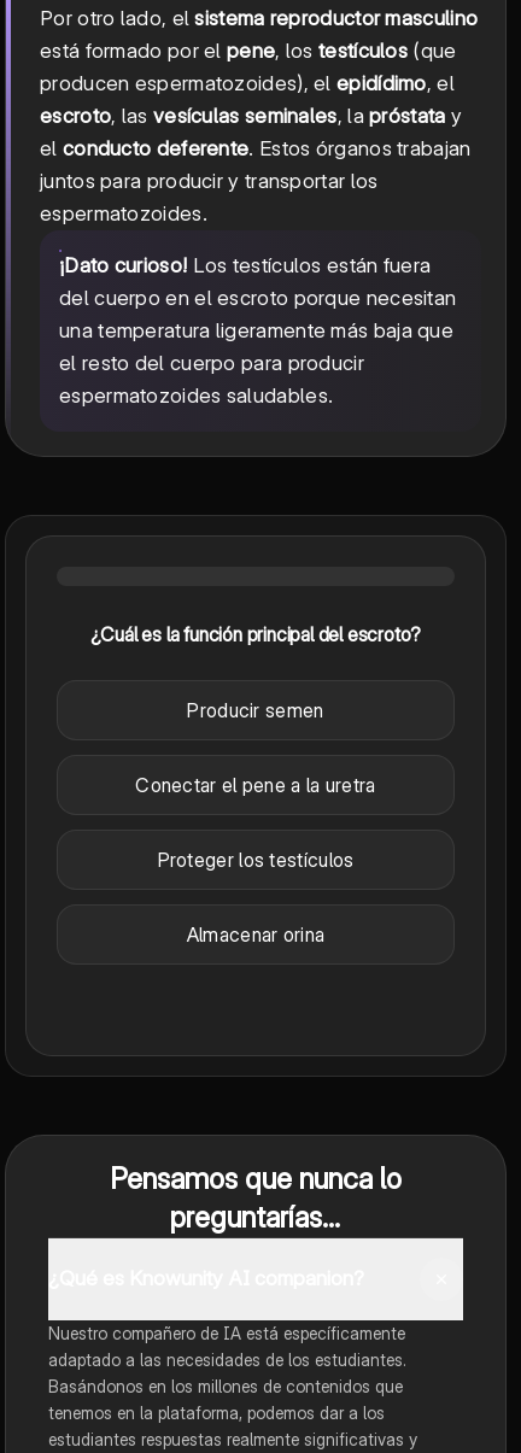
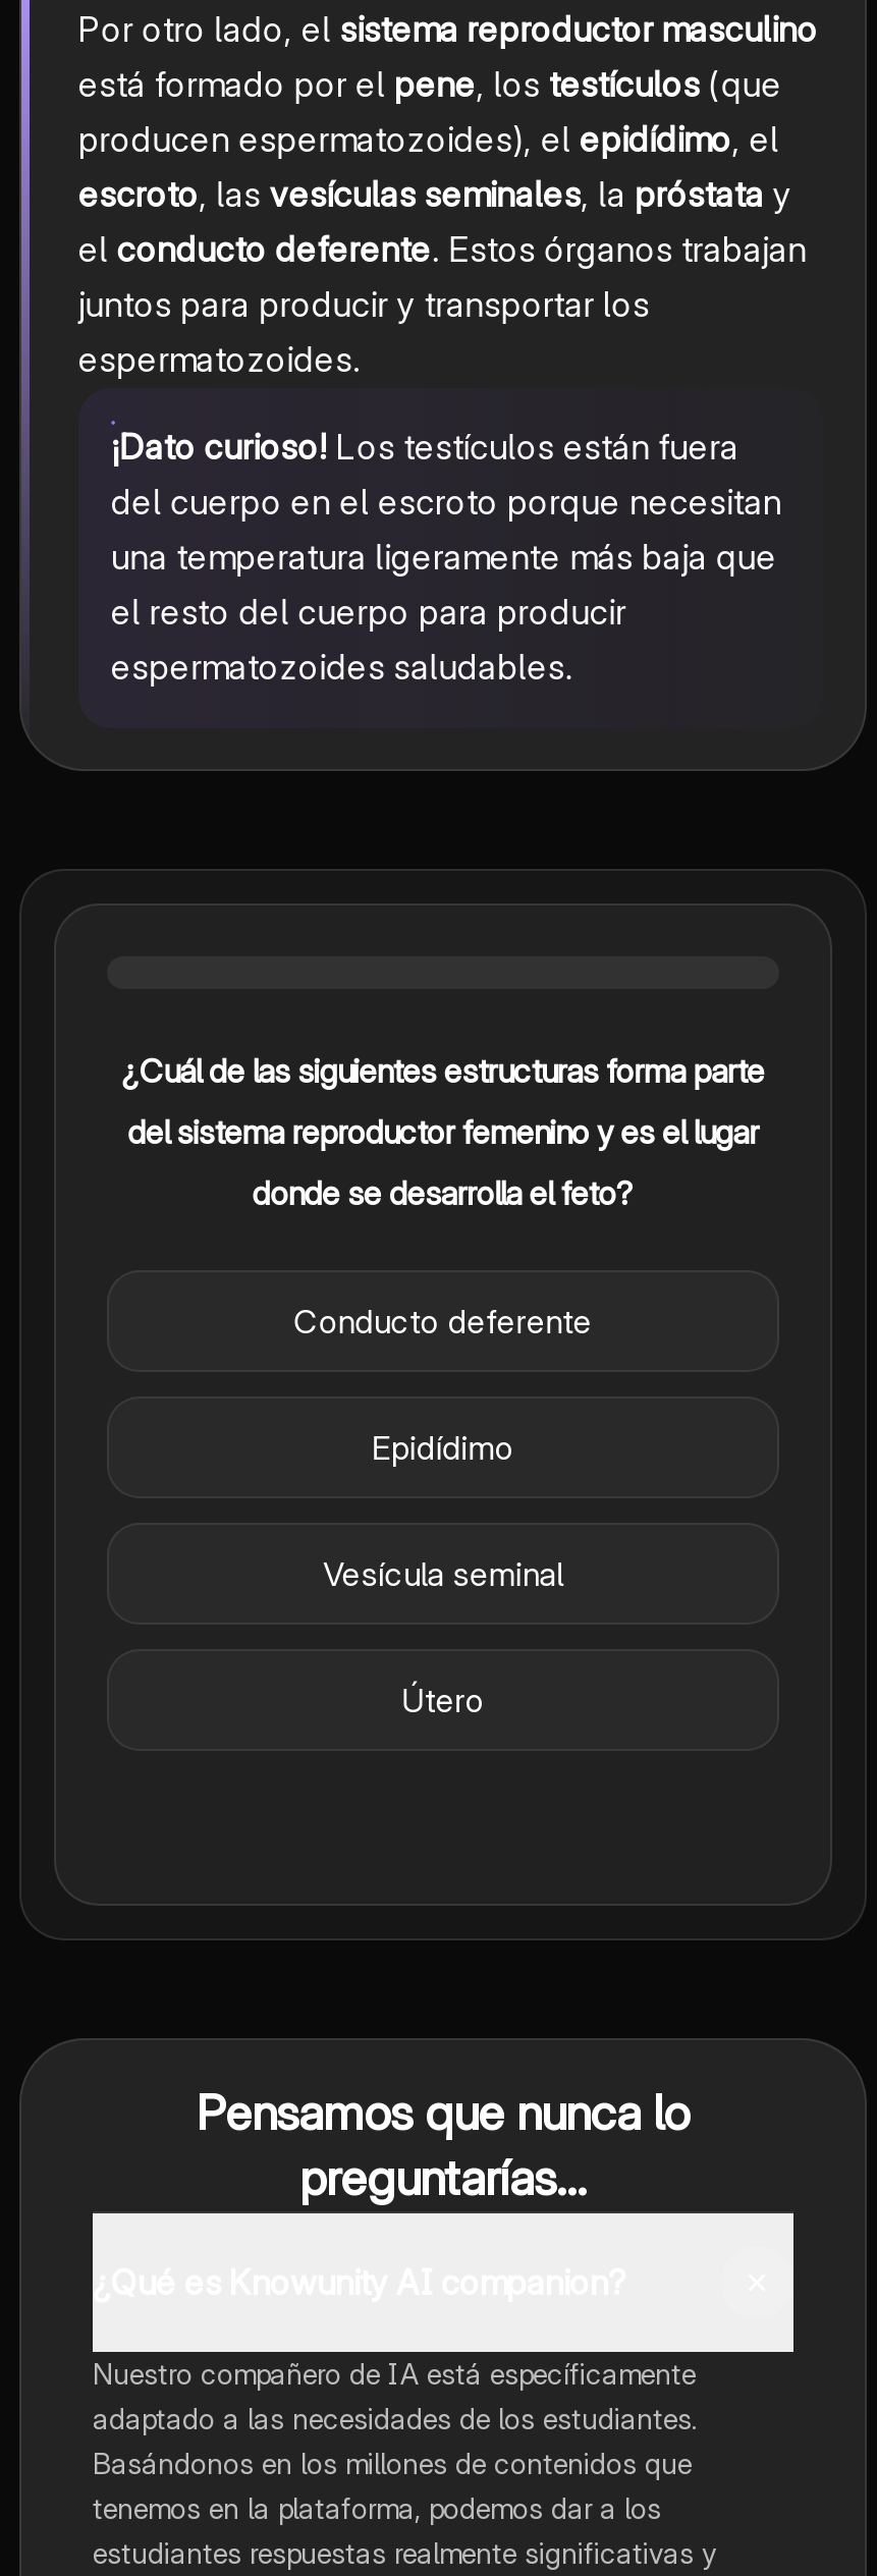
[90,622,421,946] ¿Cuál es la función principal del escroto? | Producir semen | Conectar el pene a la uretra | Proteger los testículos | Almacenar orina -> [122,1050,765,1720] ¿Cuál de las siguientes estructuras forma parte | del sistema reproductor femenino y es el lugar | donde se desarrolla el feto? | Conducto deferente | Epidídimo | Vesícula seminal | Útero

